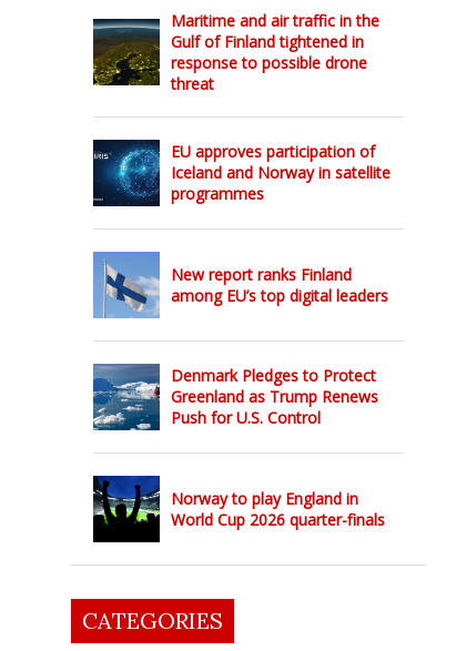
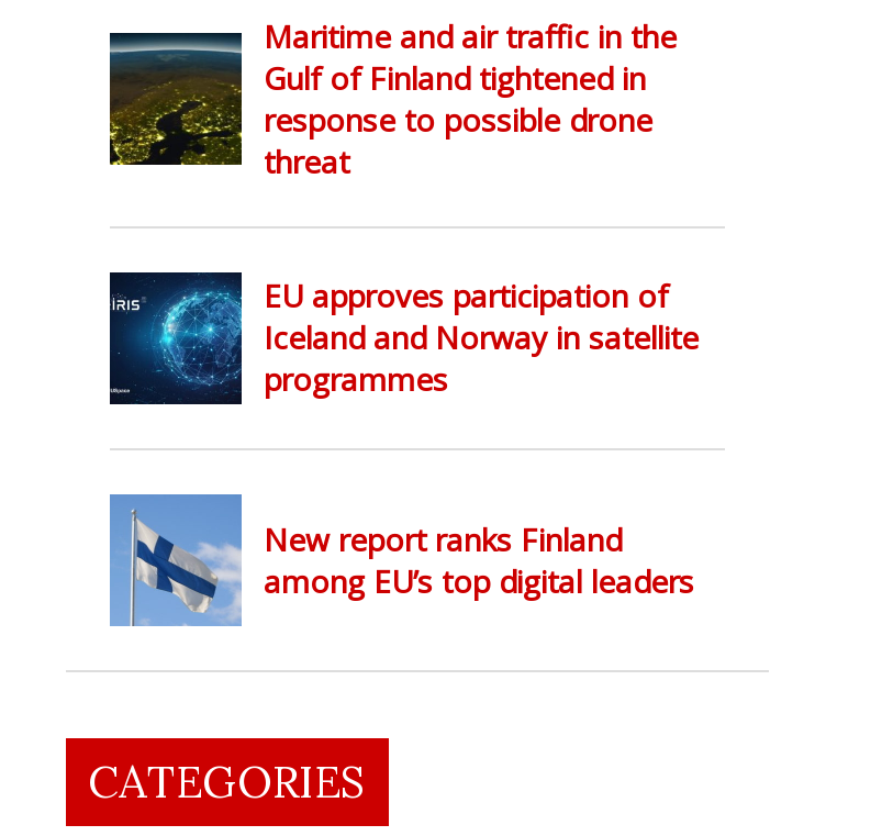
[92,363,378,431] [image] | Denmark Pledges to Protect | Greenland as Trump Renews | Push for U.S. Control -> none
[92,475,385,543] [image] | Norway to play England in | World Cup 2026 quarter-finals -> none

